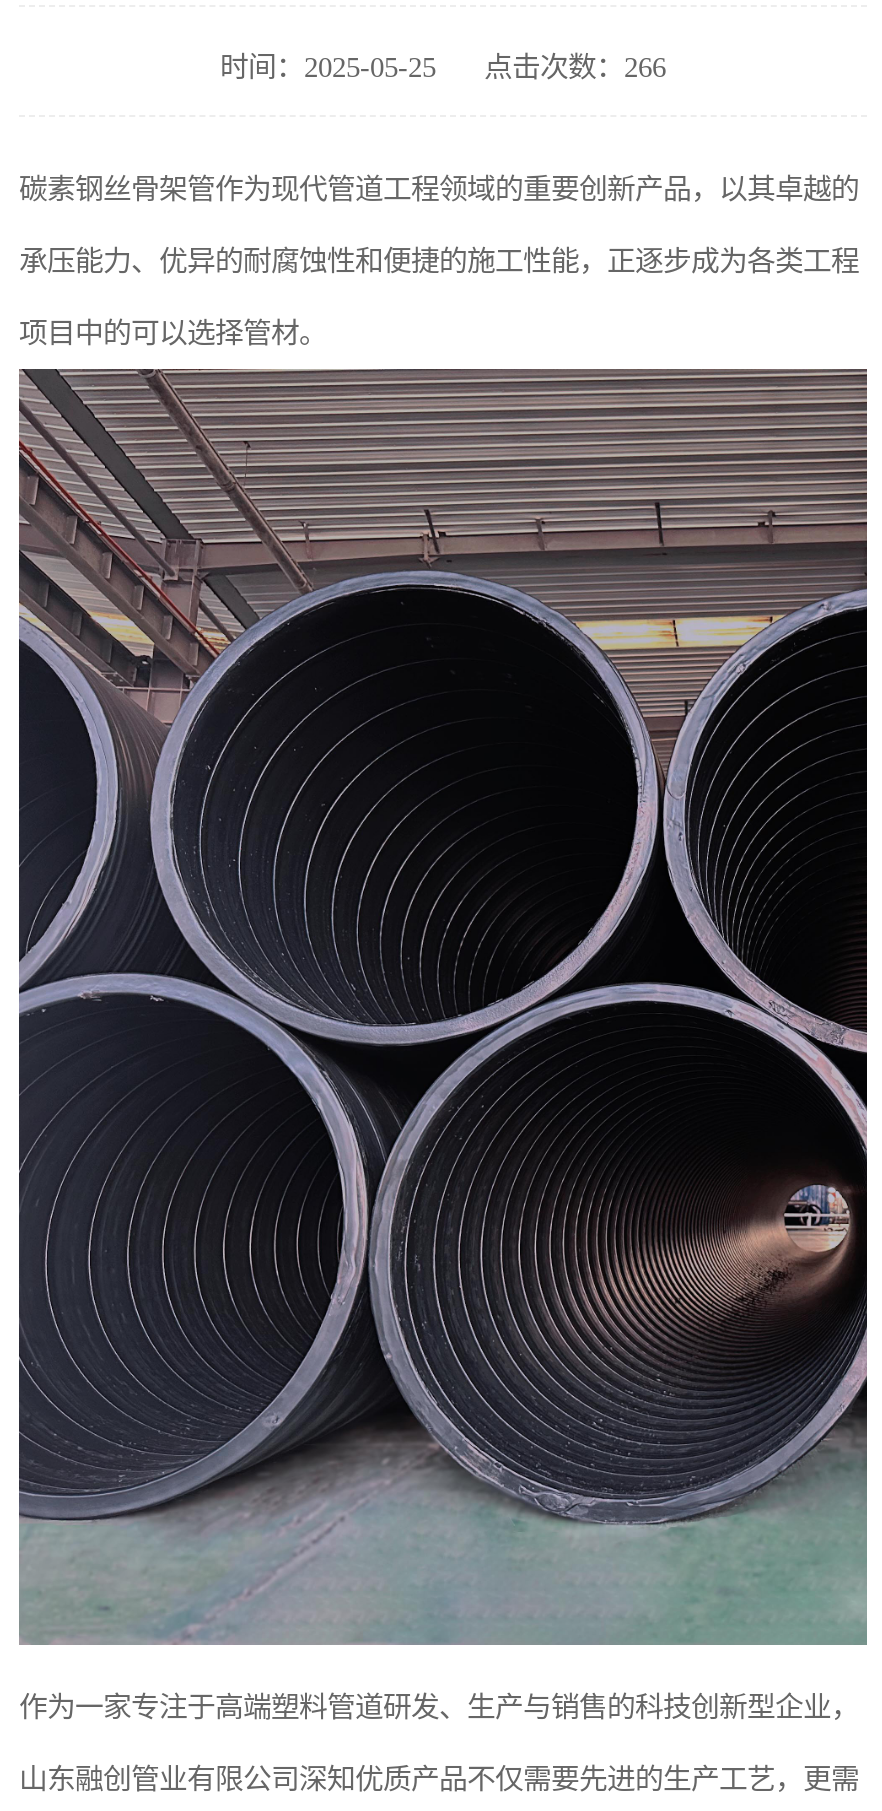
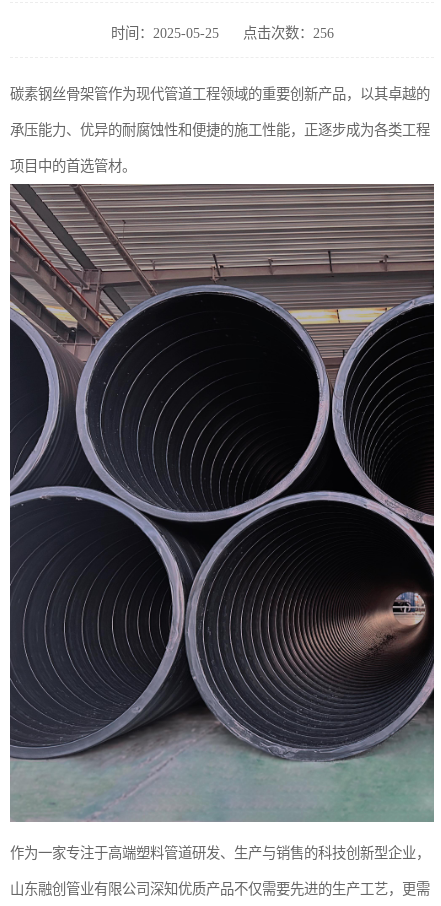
[220,51,666,83] 时间：2025-05-25 点击次数：266 -> [110,25,333,41] 时间：2025-05-25 点击次数：256
[19,317,327,349] 项目中的可以选择管材。 -> [10,158,136,174] 项目中的首选管材。

